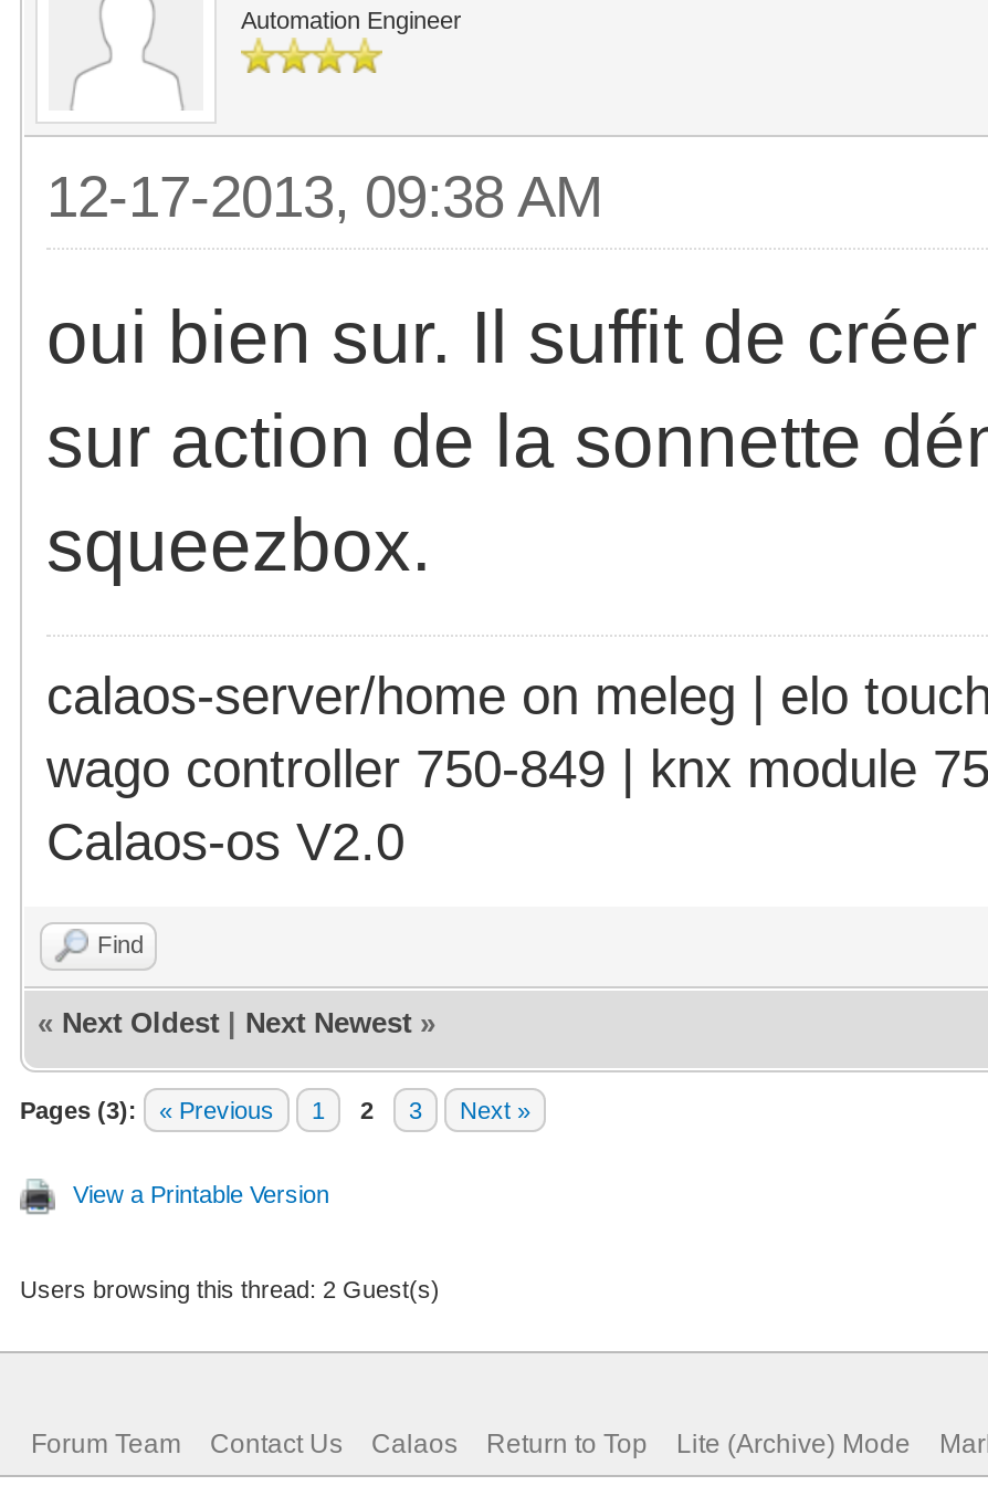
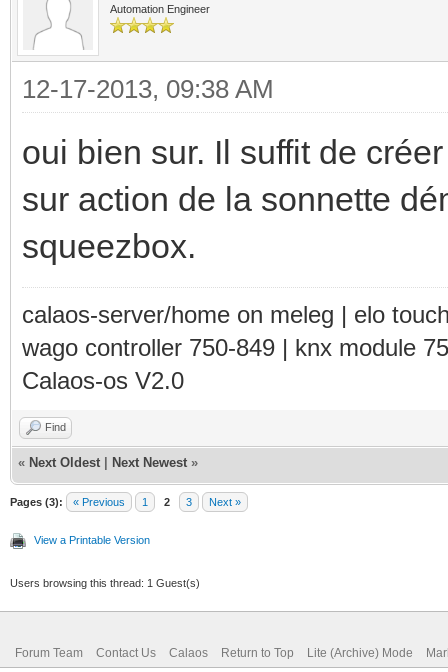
[20,1275,440,1302] Users browsing this thread: 2 Guest(s) -> [10,577,200,589] Users browsing this thread: 1 Guest(s)

